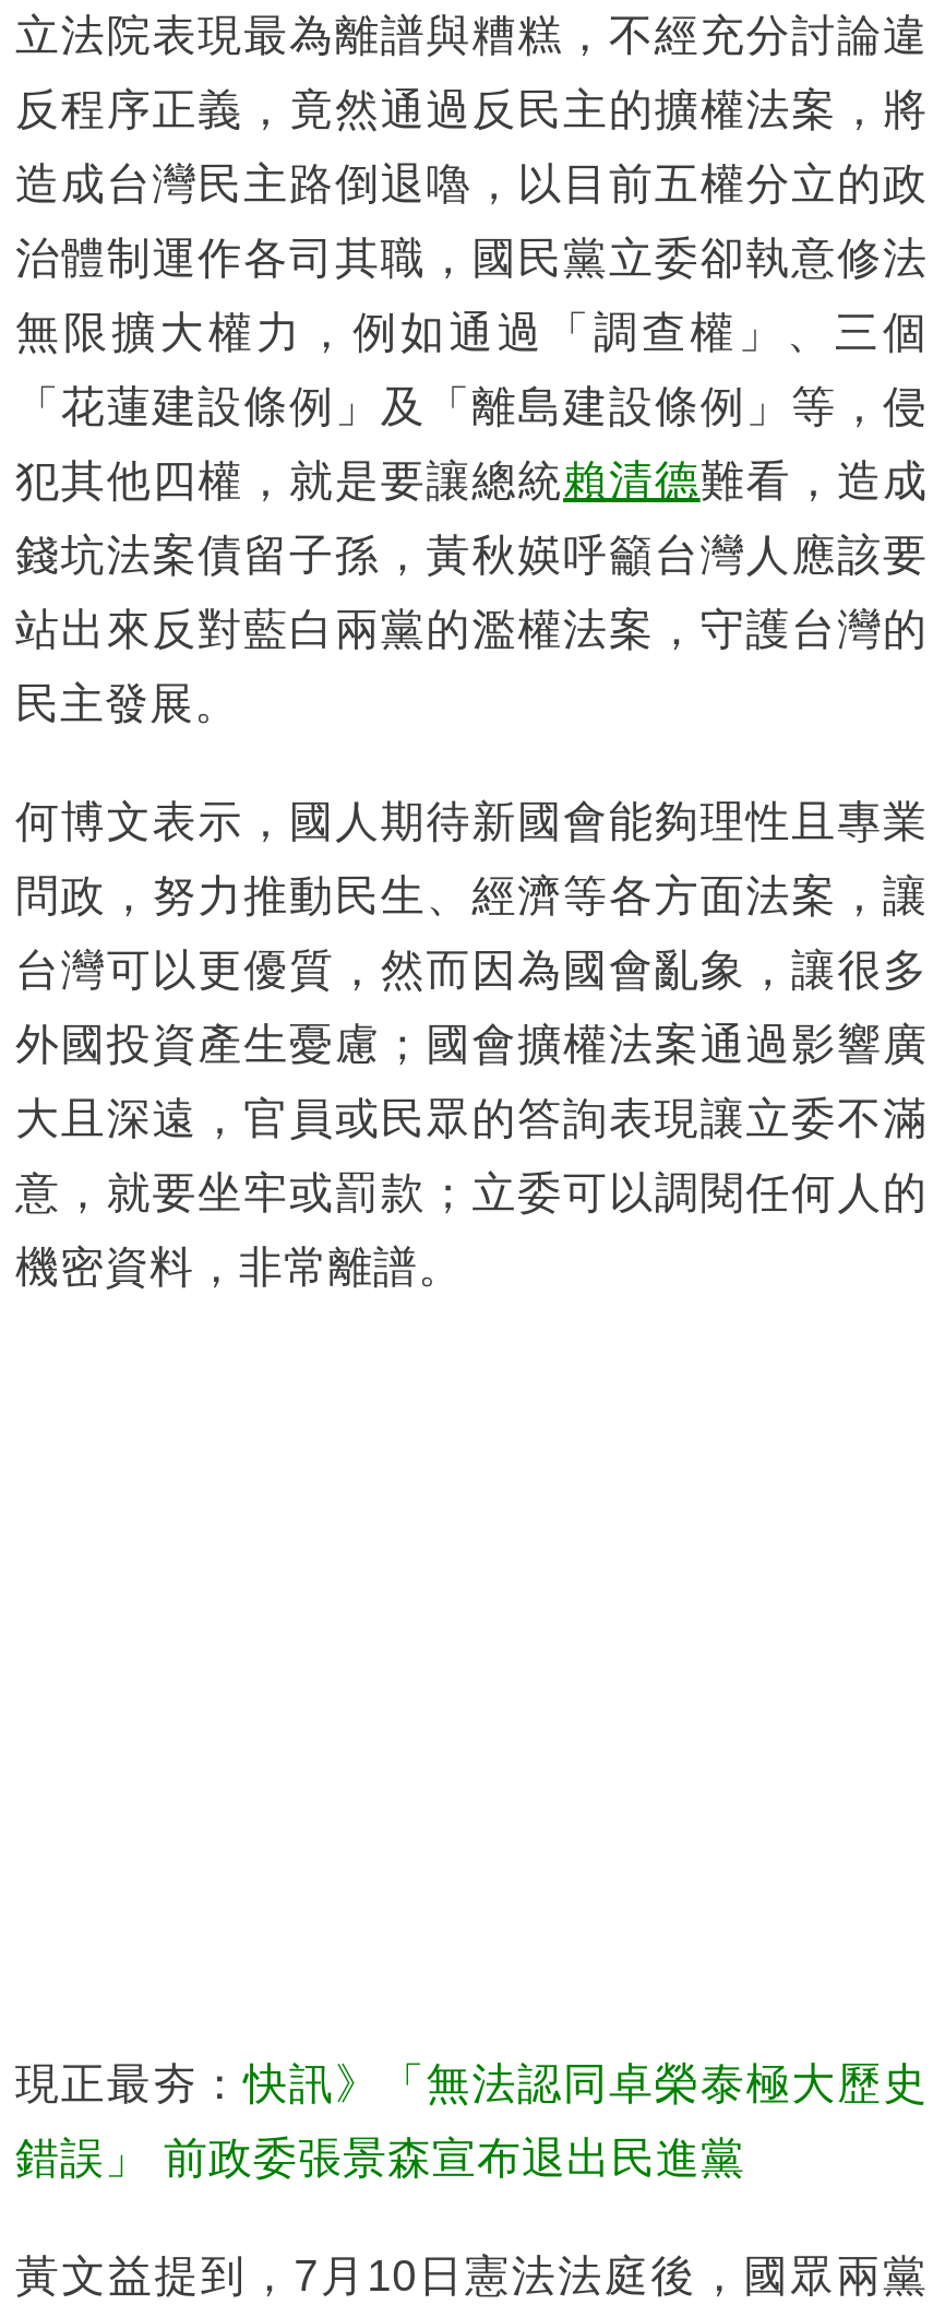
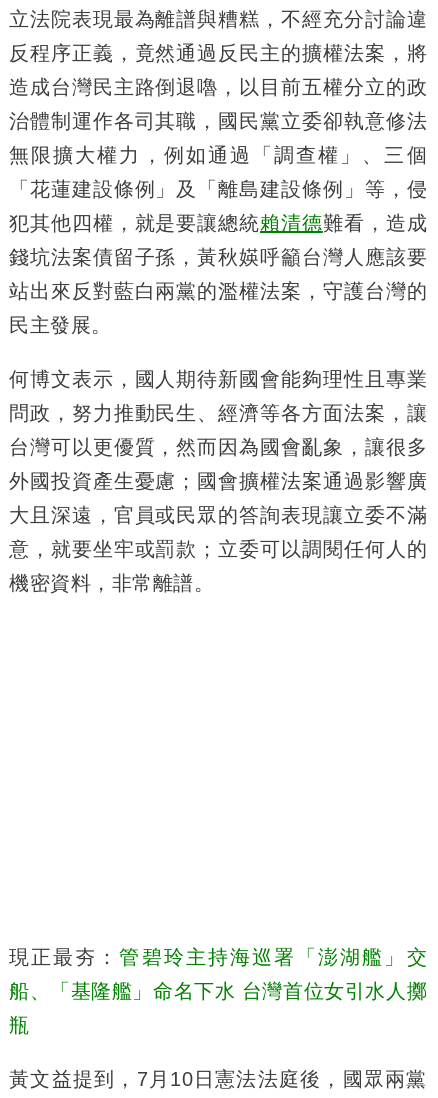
[15,2059,928,2181] 現正最夯：快訊》「無法認同卓榮泰極大歷史 | 錯誤」 前政委張景森宣布退出民進黨 -> [9,946,427,1036] 現正最夯：管碧玲主持海巡署「澎湖艦」交 | 船、「基隆艦」命名下水 台灣首位女引水人擲 | 瓶

